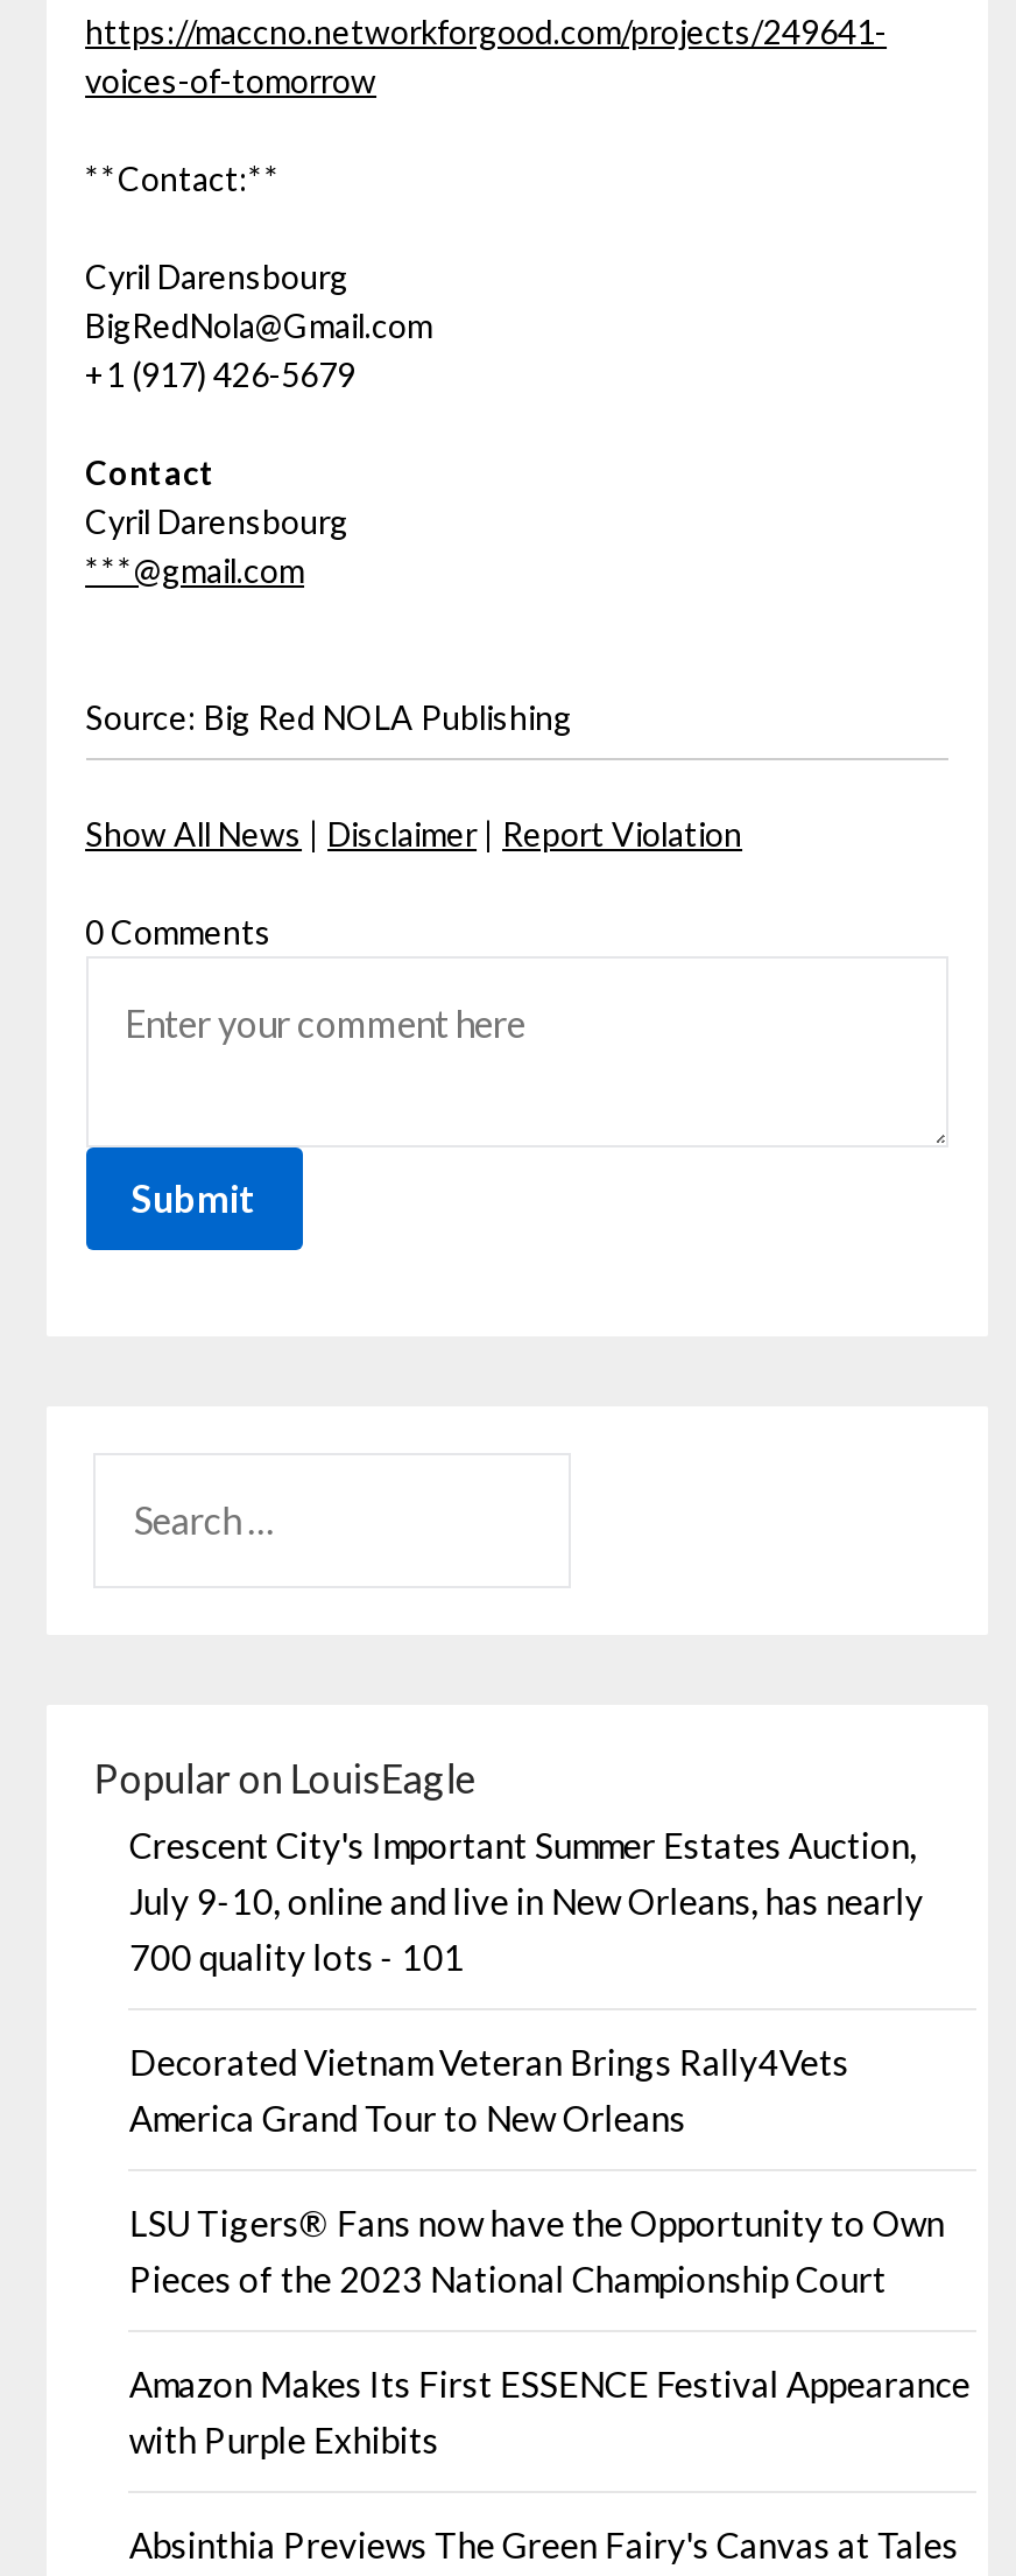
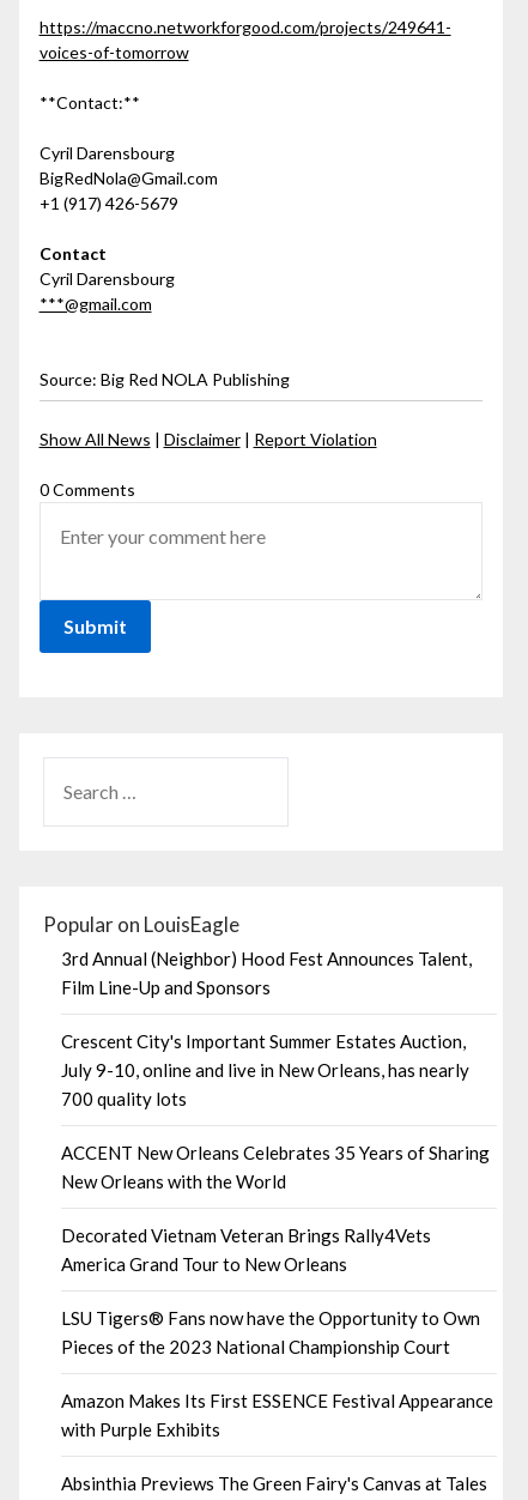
none -> [62,948,472,998] 3rd Annual (Neighbor) Hood Fest Announces Talent, | Film Line-Up and Sponsors
[129,1936,465,1978] 700 quality lots - 101 -> [62,1088,490,1192] 700 quality lots | ACCENT New Orleans Celebrates 35 Years of Sharing | New Orleans with the World

